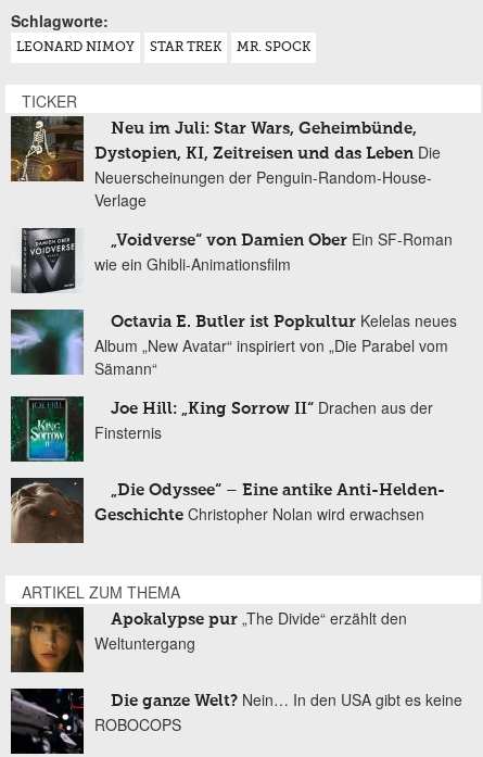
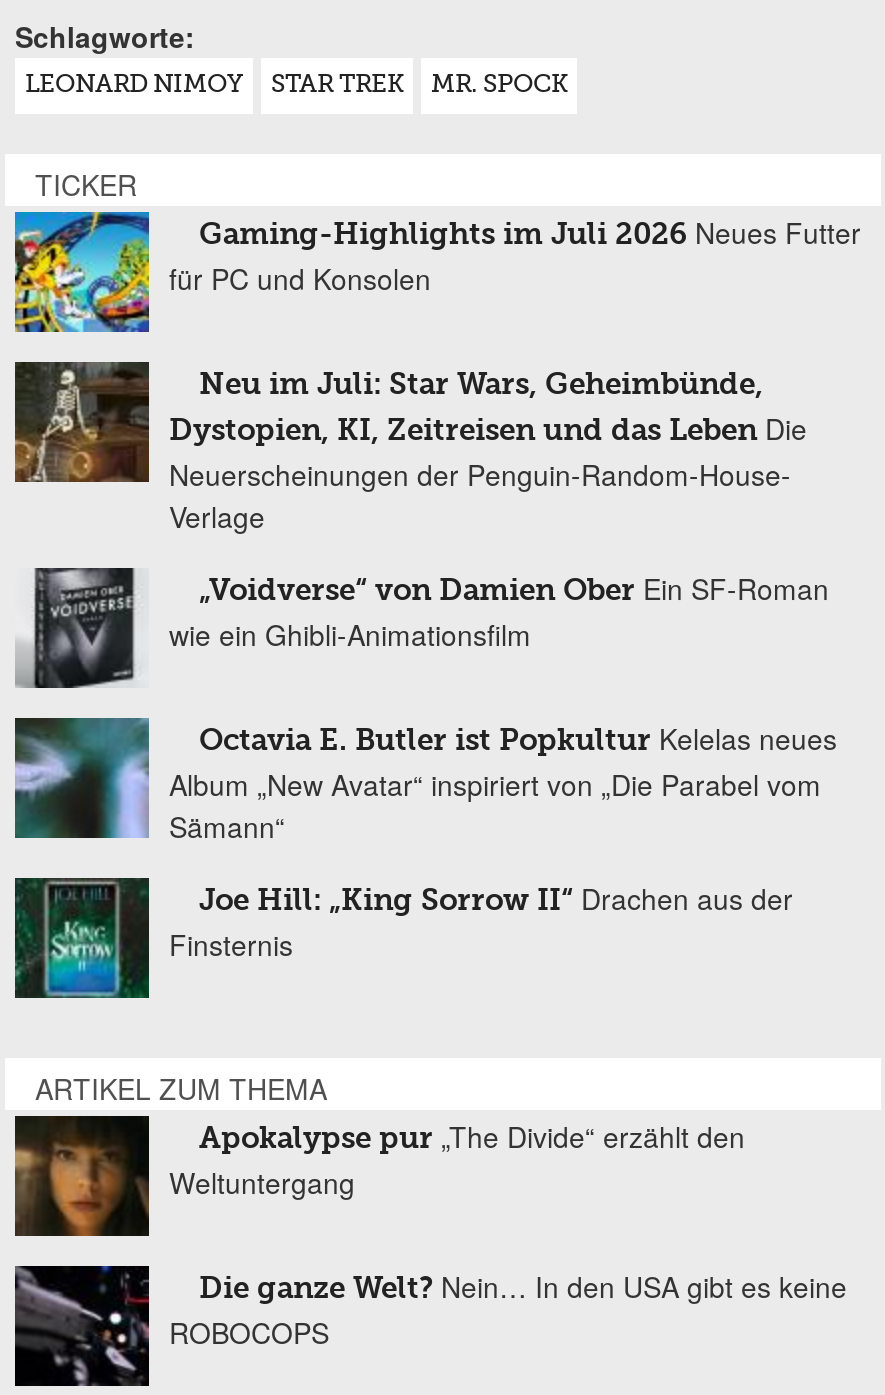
moved [9,115,457,443] -> [11,360,837,964]: [image] | Neu im Juli: Star Wars, Geheimbünde, | Dystopien, KI, Zeitreisen und das Leben Die | ... | Joe Hill: „King Sorrow II“ Drachen aus der | Finsternis
none -> [13,210,861,334] [image] | Gaming-Highlights im Juli 2026 Neues Futter | für PC und Konsolen
[10,479,445,544] [image] | „Die Odyssee“ – Eine antike Anti-Helden- | Geschichte Christopher Nolan wird erwachsen -> none

